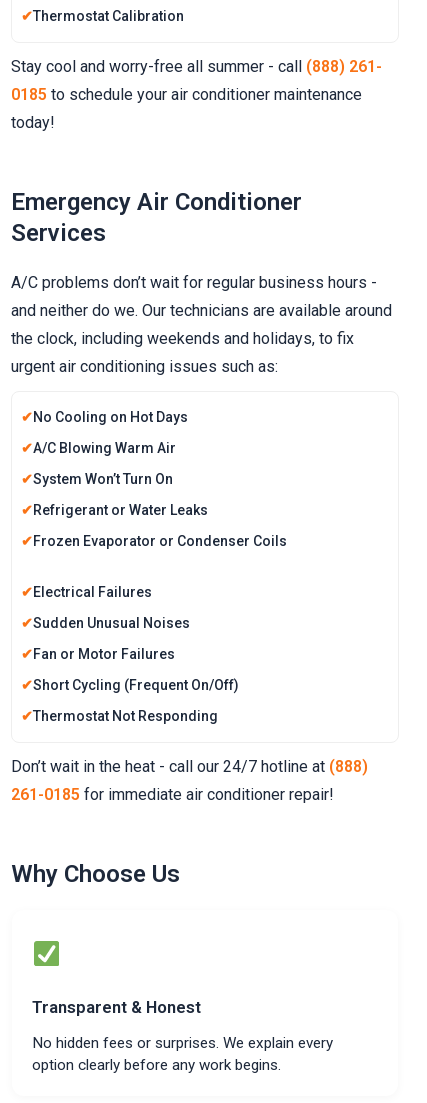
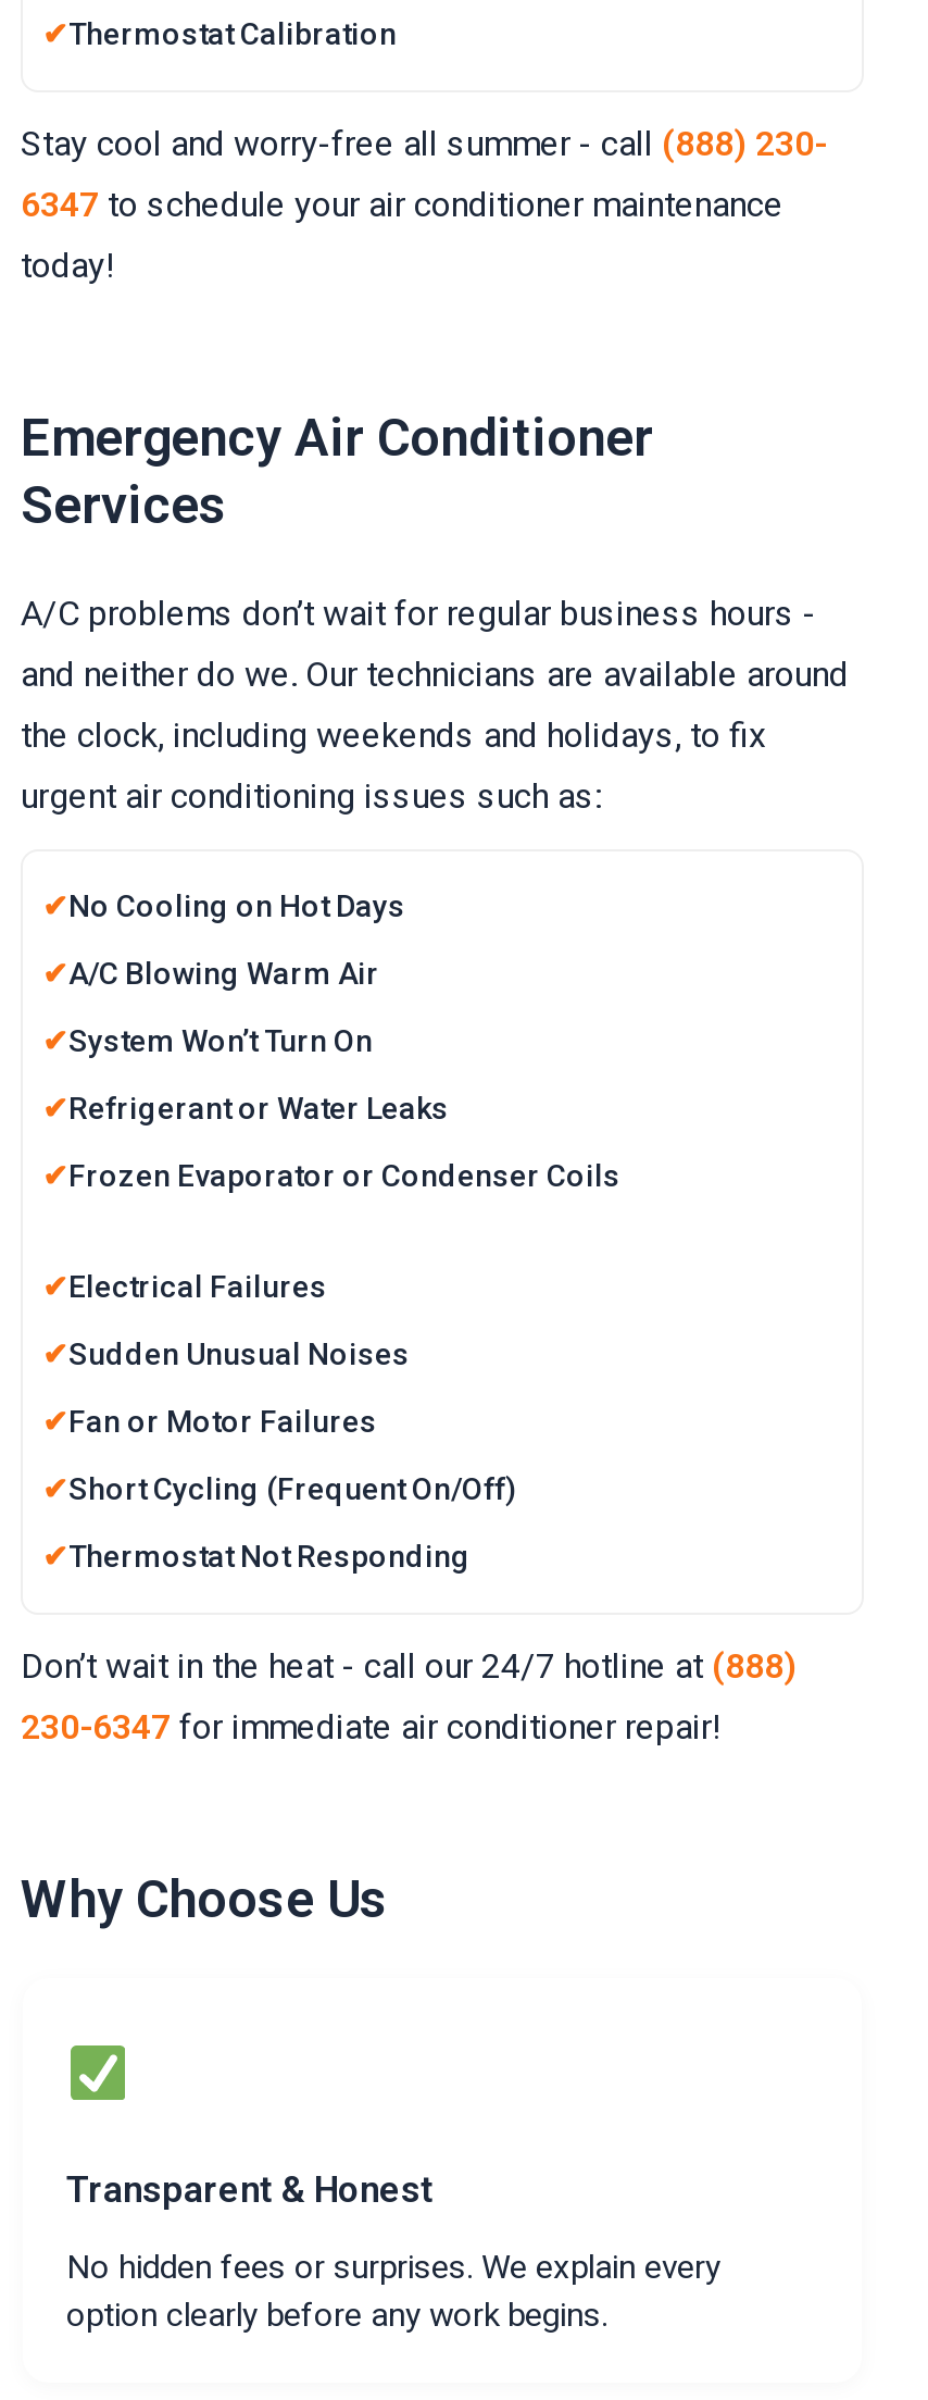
[11,57,382,76] Stay cool and worry-free all summer - call (888) 261- -> [21,122,827,164] Stay cool and worry-free all summer - call (888) 230-
[11,85,362,104] 0185 to schedule your air conditioner maintenance -> [21,183,783,225] 6347 to schedule your air conditioner maintenance
[11,785,334,804] 261-0185 for immediate air conditioner repair! -> [21,1706,723,1747] 230-6347 for immediate air conditioner repair!

